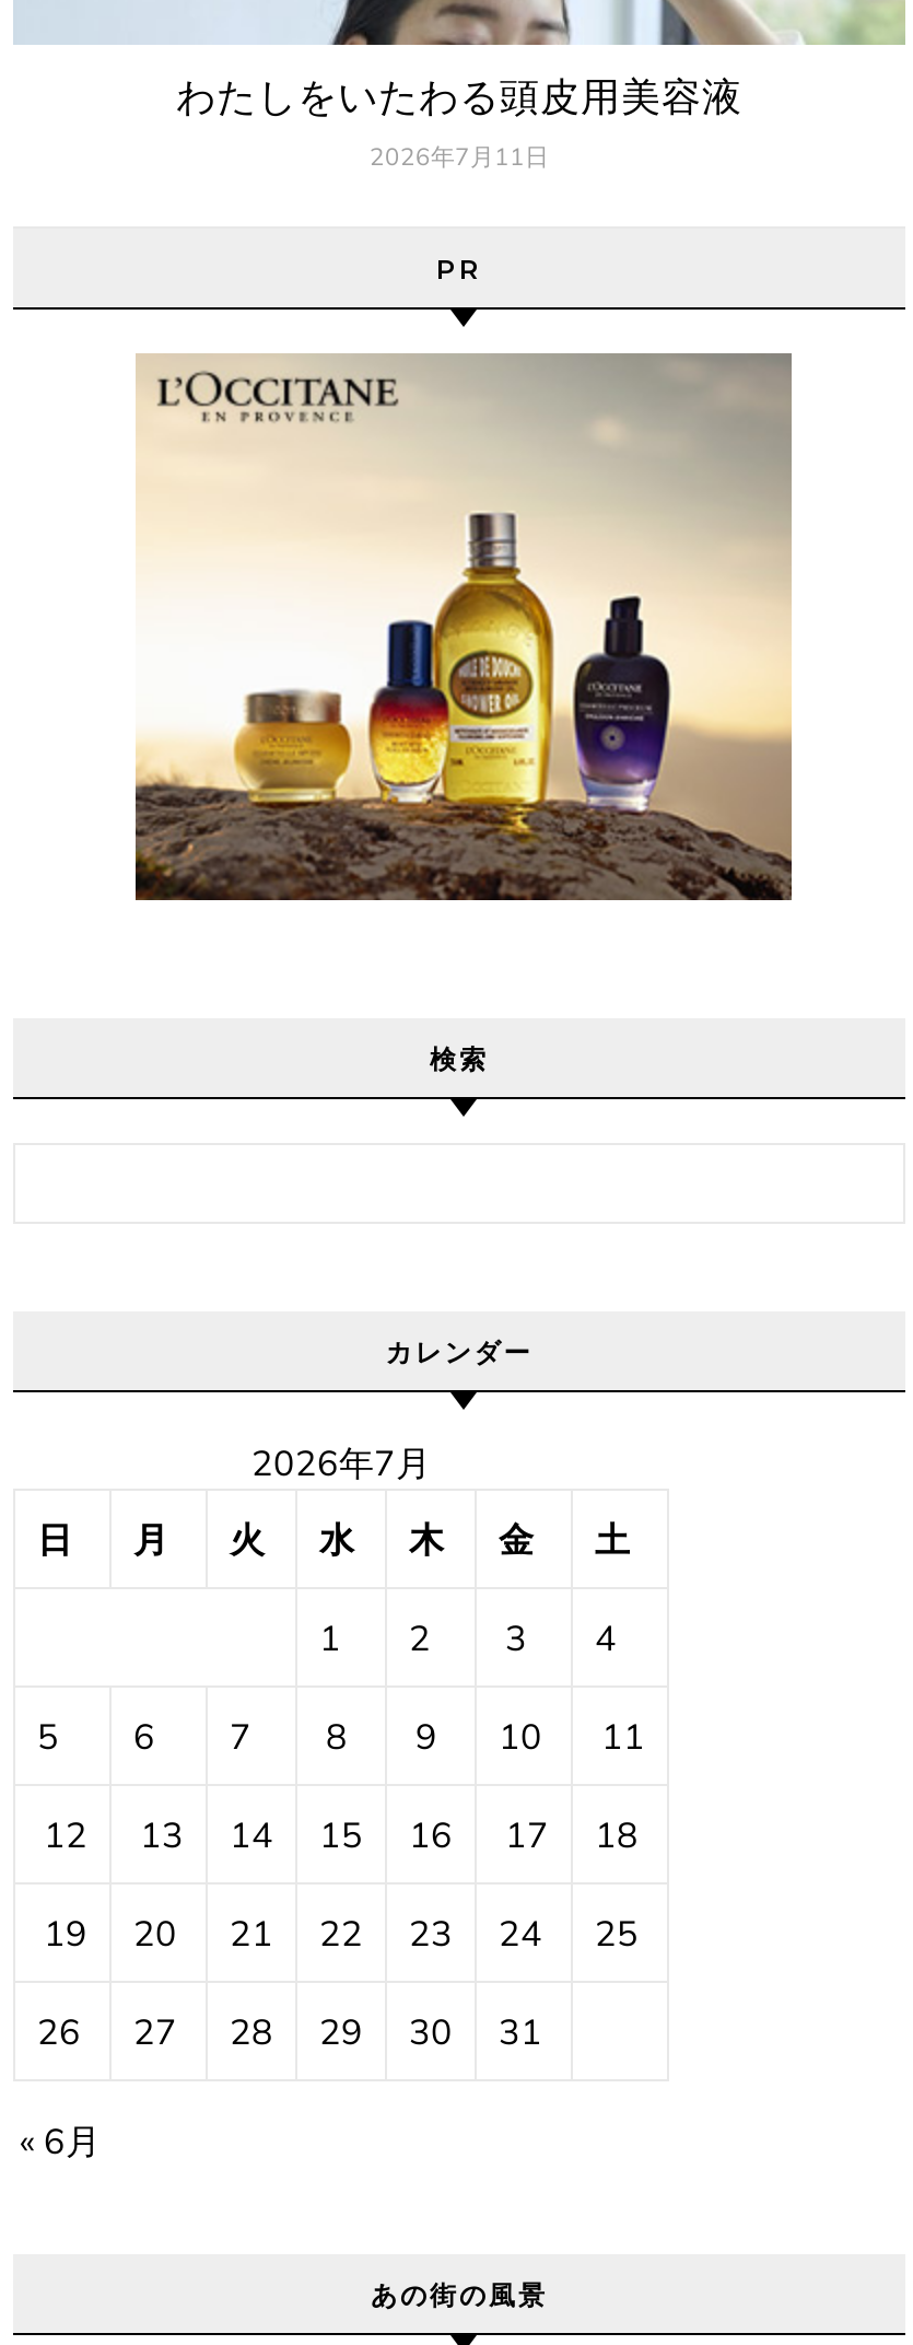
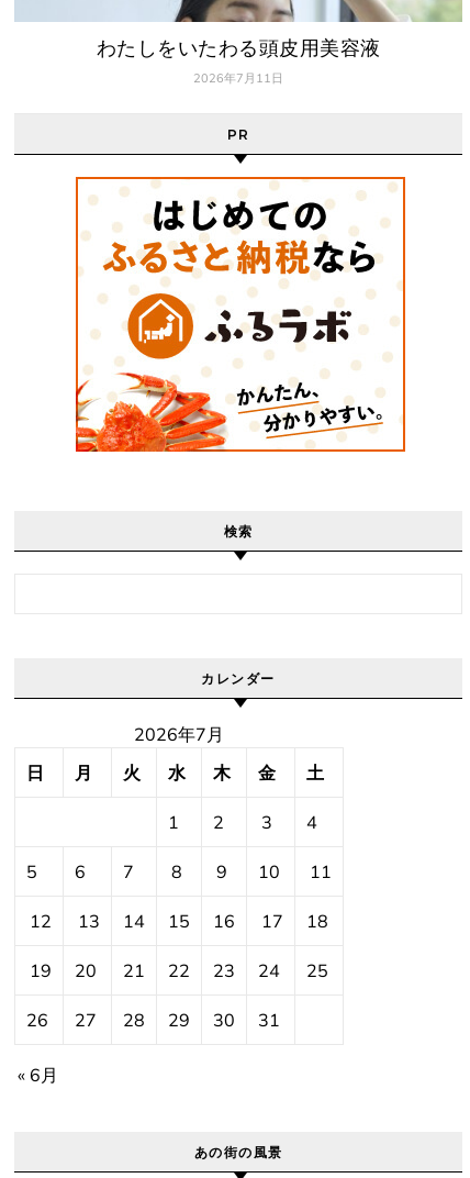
[133,352,794,903] [image] -> [75,176,406,453] [image]

